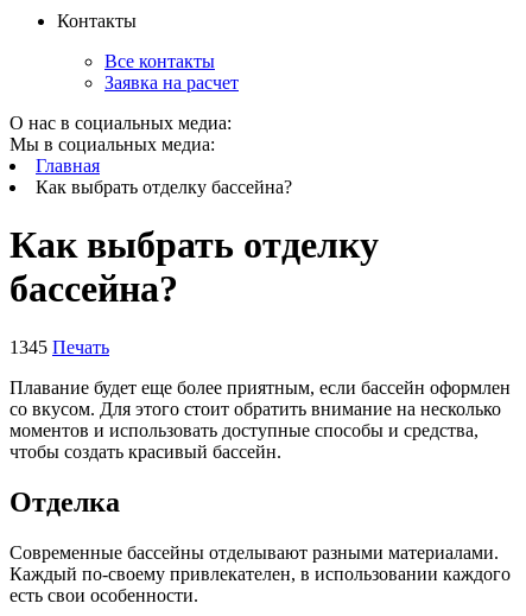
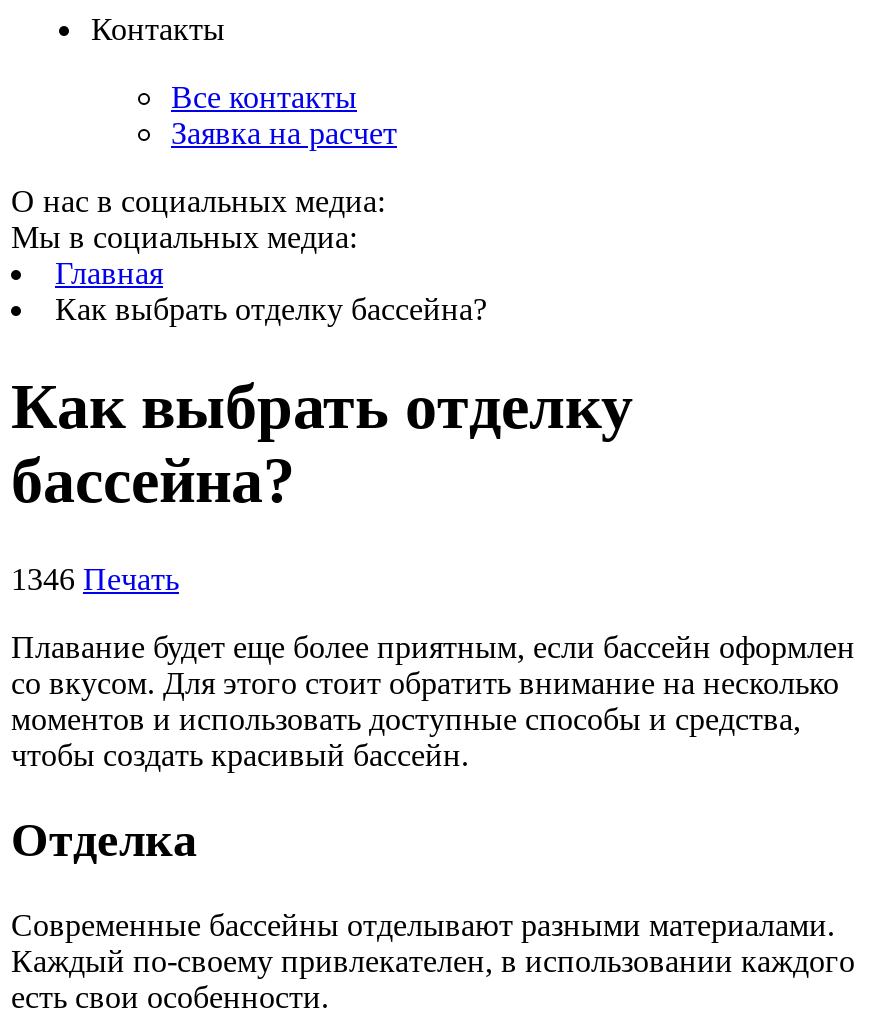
[9,337,109,357] 1345 Печать -> [11,562,179,596] 1346 Печать

